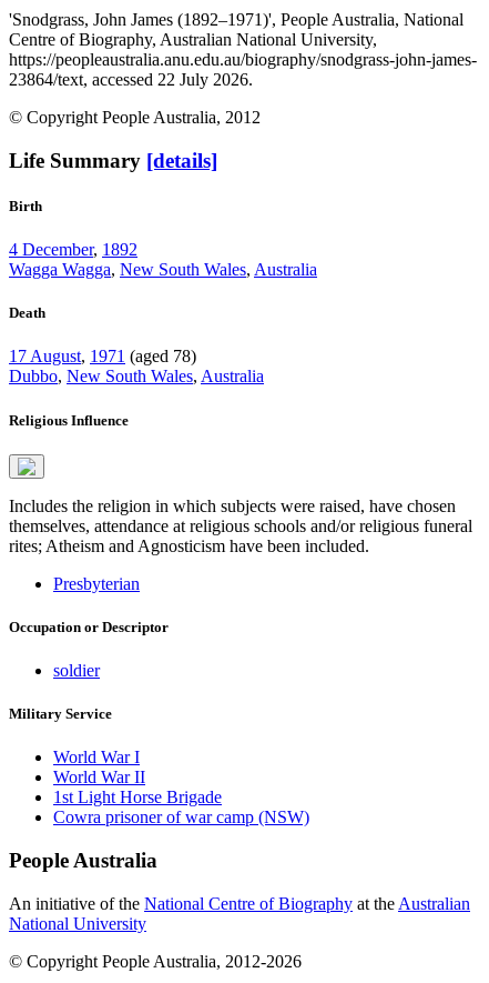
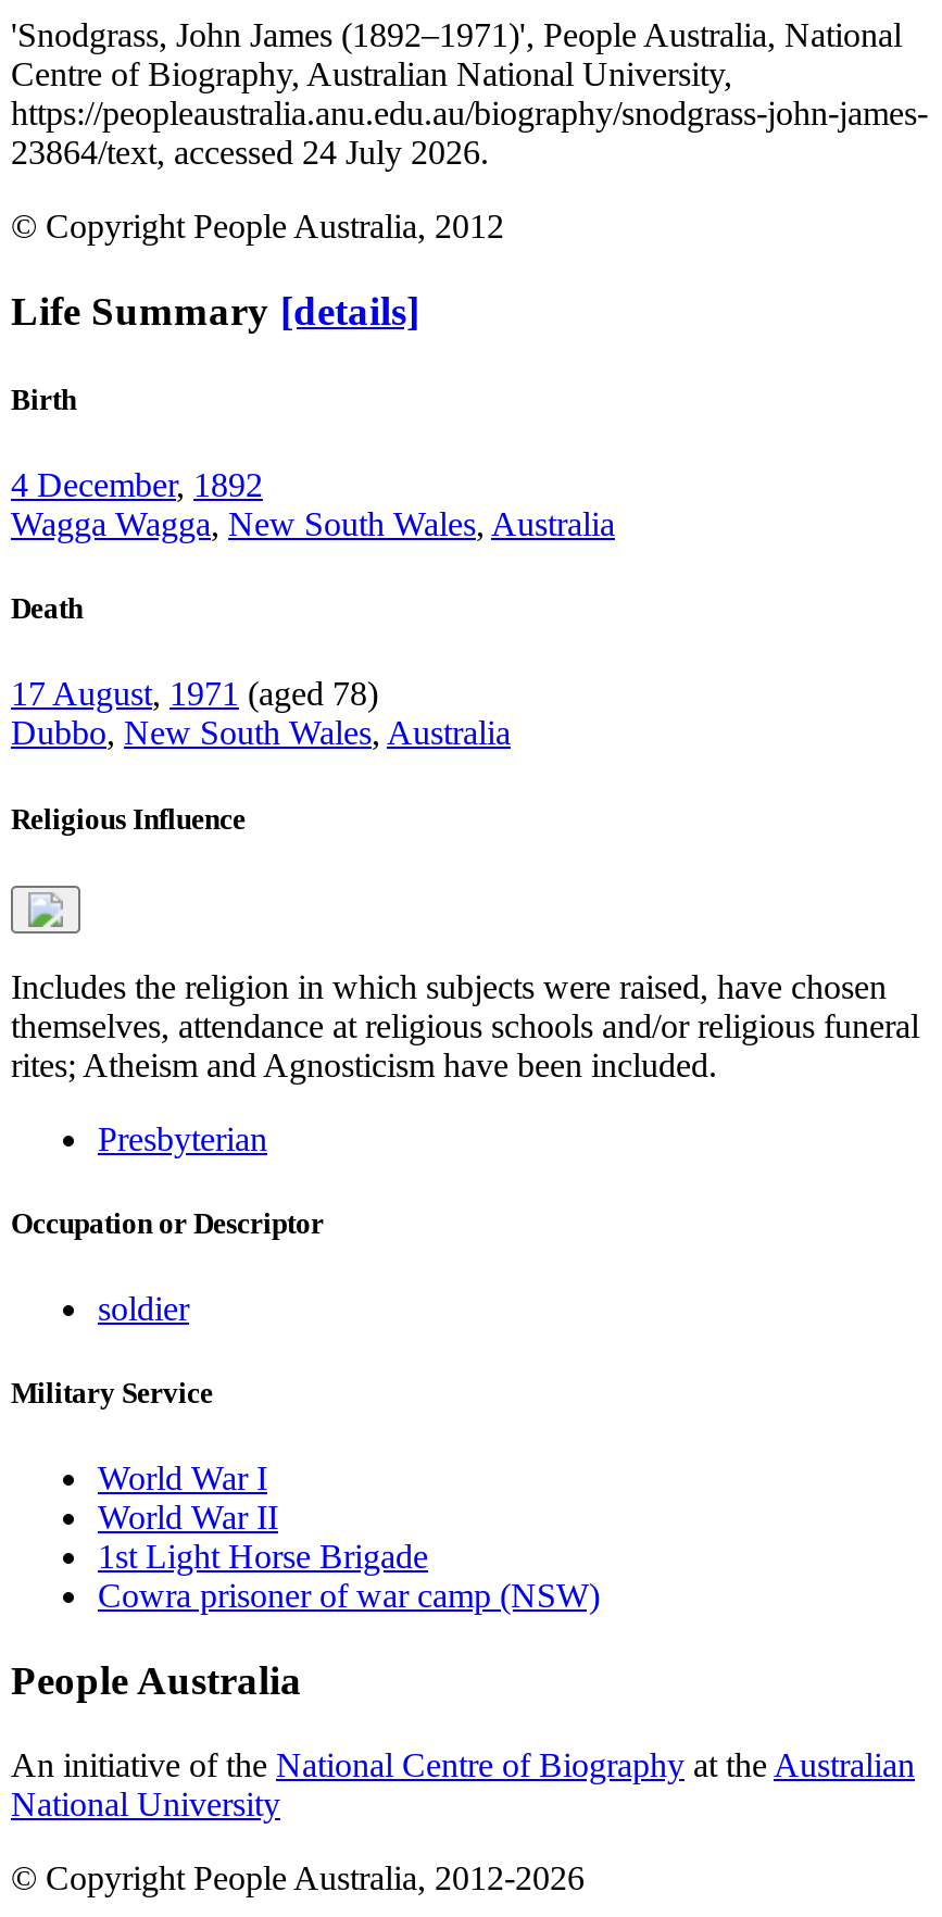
[9,70,253,89] 23864/text, accessed 22 July 2026. -> [11,134,489,171] 23864/text, accessed 24 July 2026.

